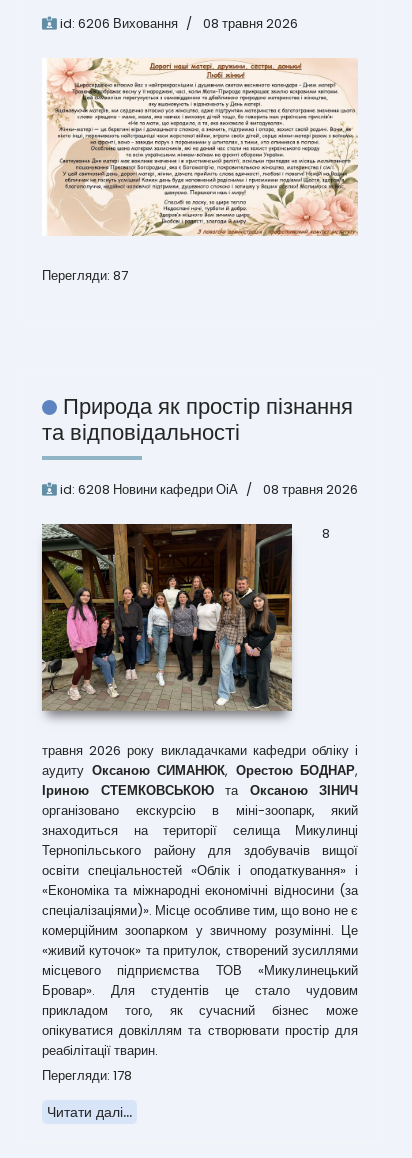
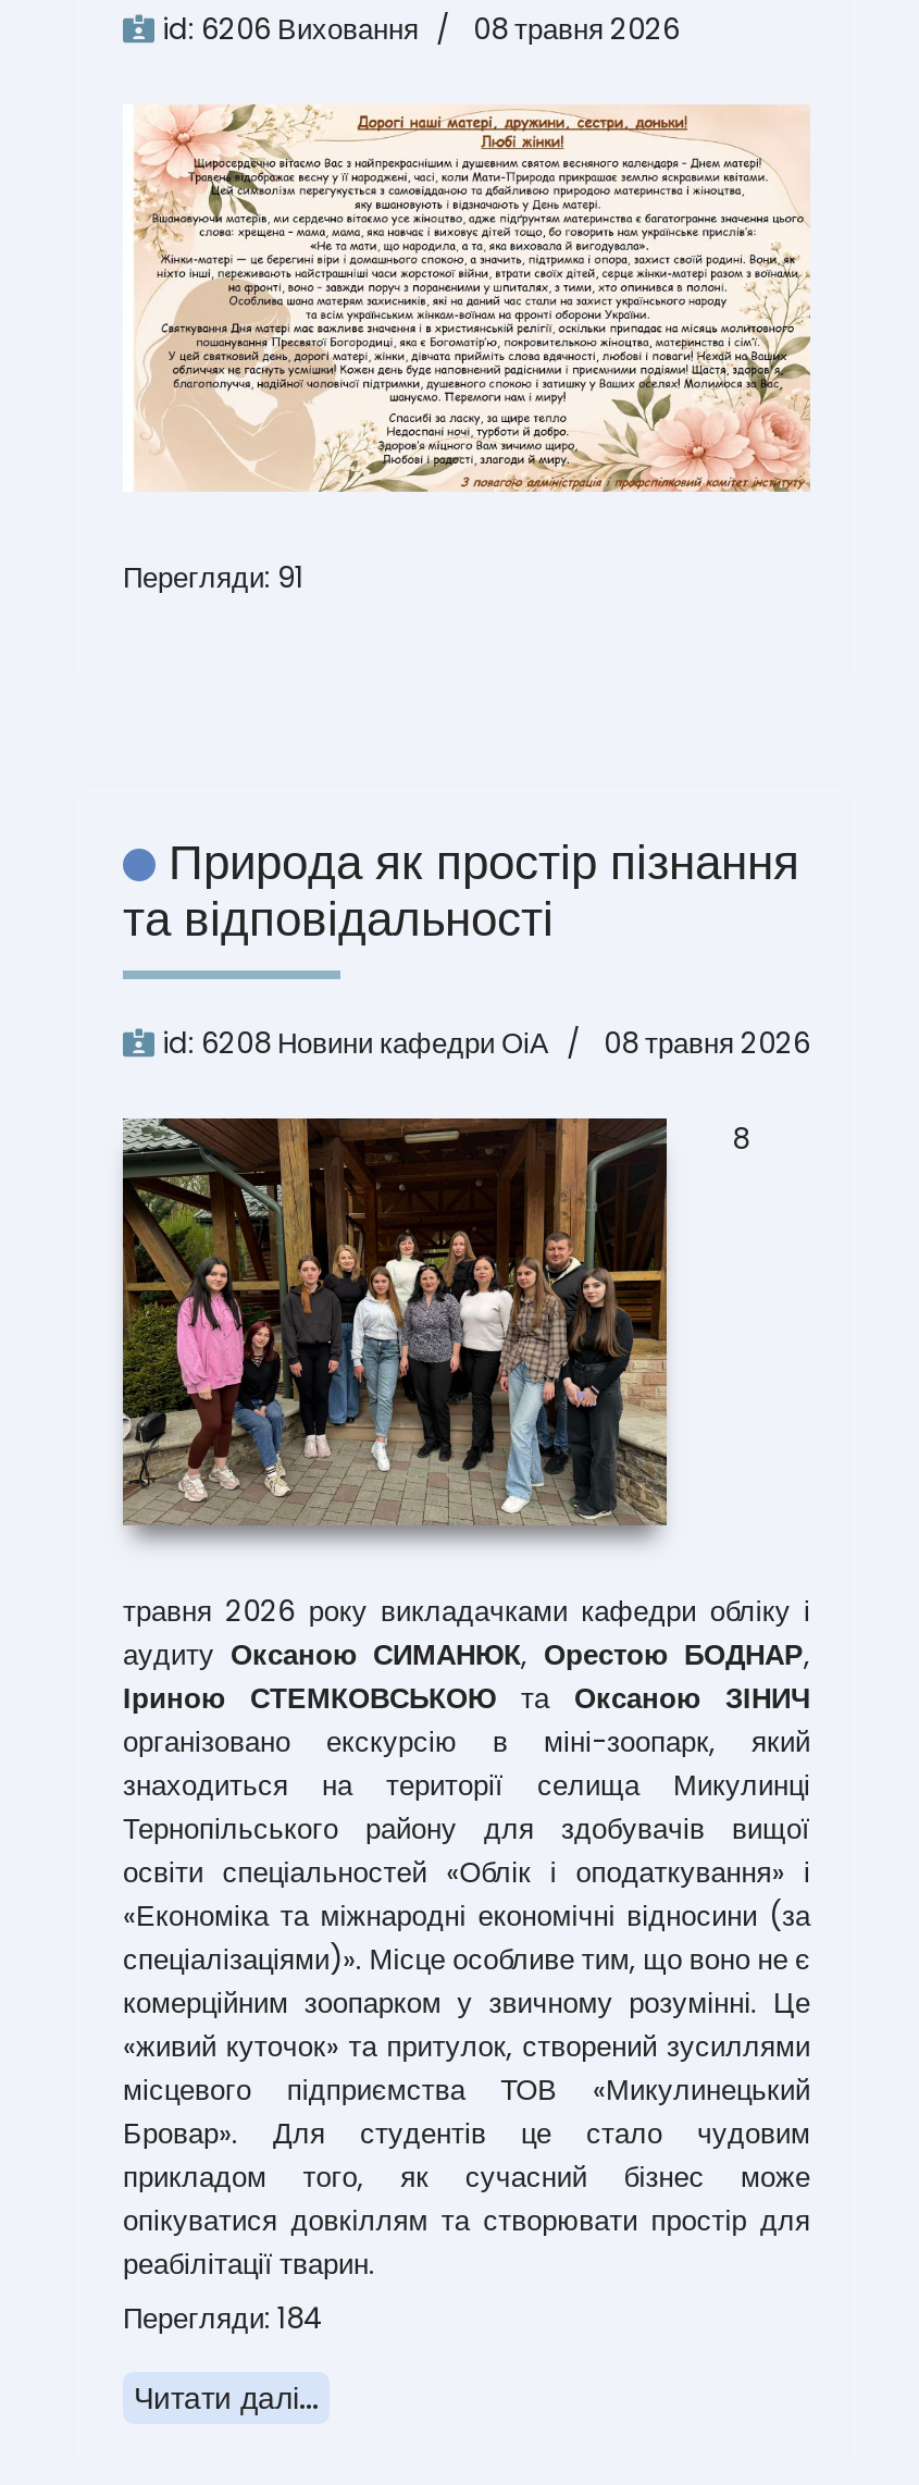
[42,266,128,285] Перегляди: 87 -> [123,557,303,598] Перегляди: 91
[42,1066,132,1085] Перегляди: 178 -> [123,2298,323,2339] Перегляди: 184

